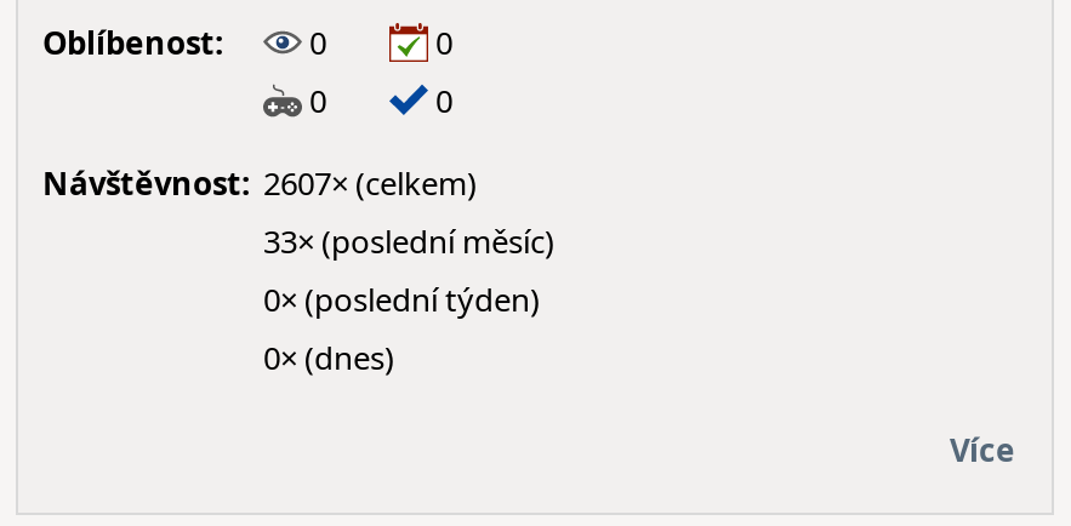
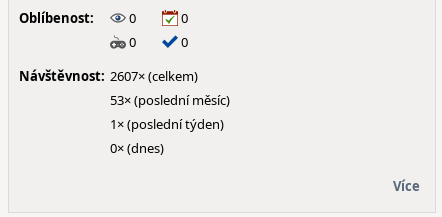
[263,219,554,263] 33× (poslední měsíc) -> [110,91,230,109] 53× (poslední měsíc)
[263,278,540,321] 0× (poslední týden) -> [110,115,224,133] 1× (poslední týden)

